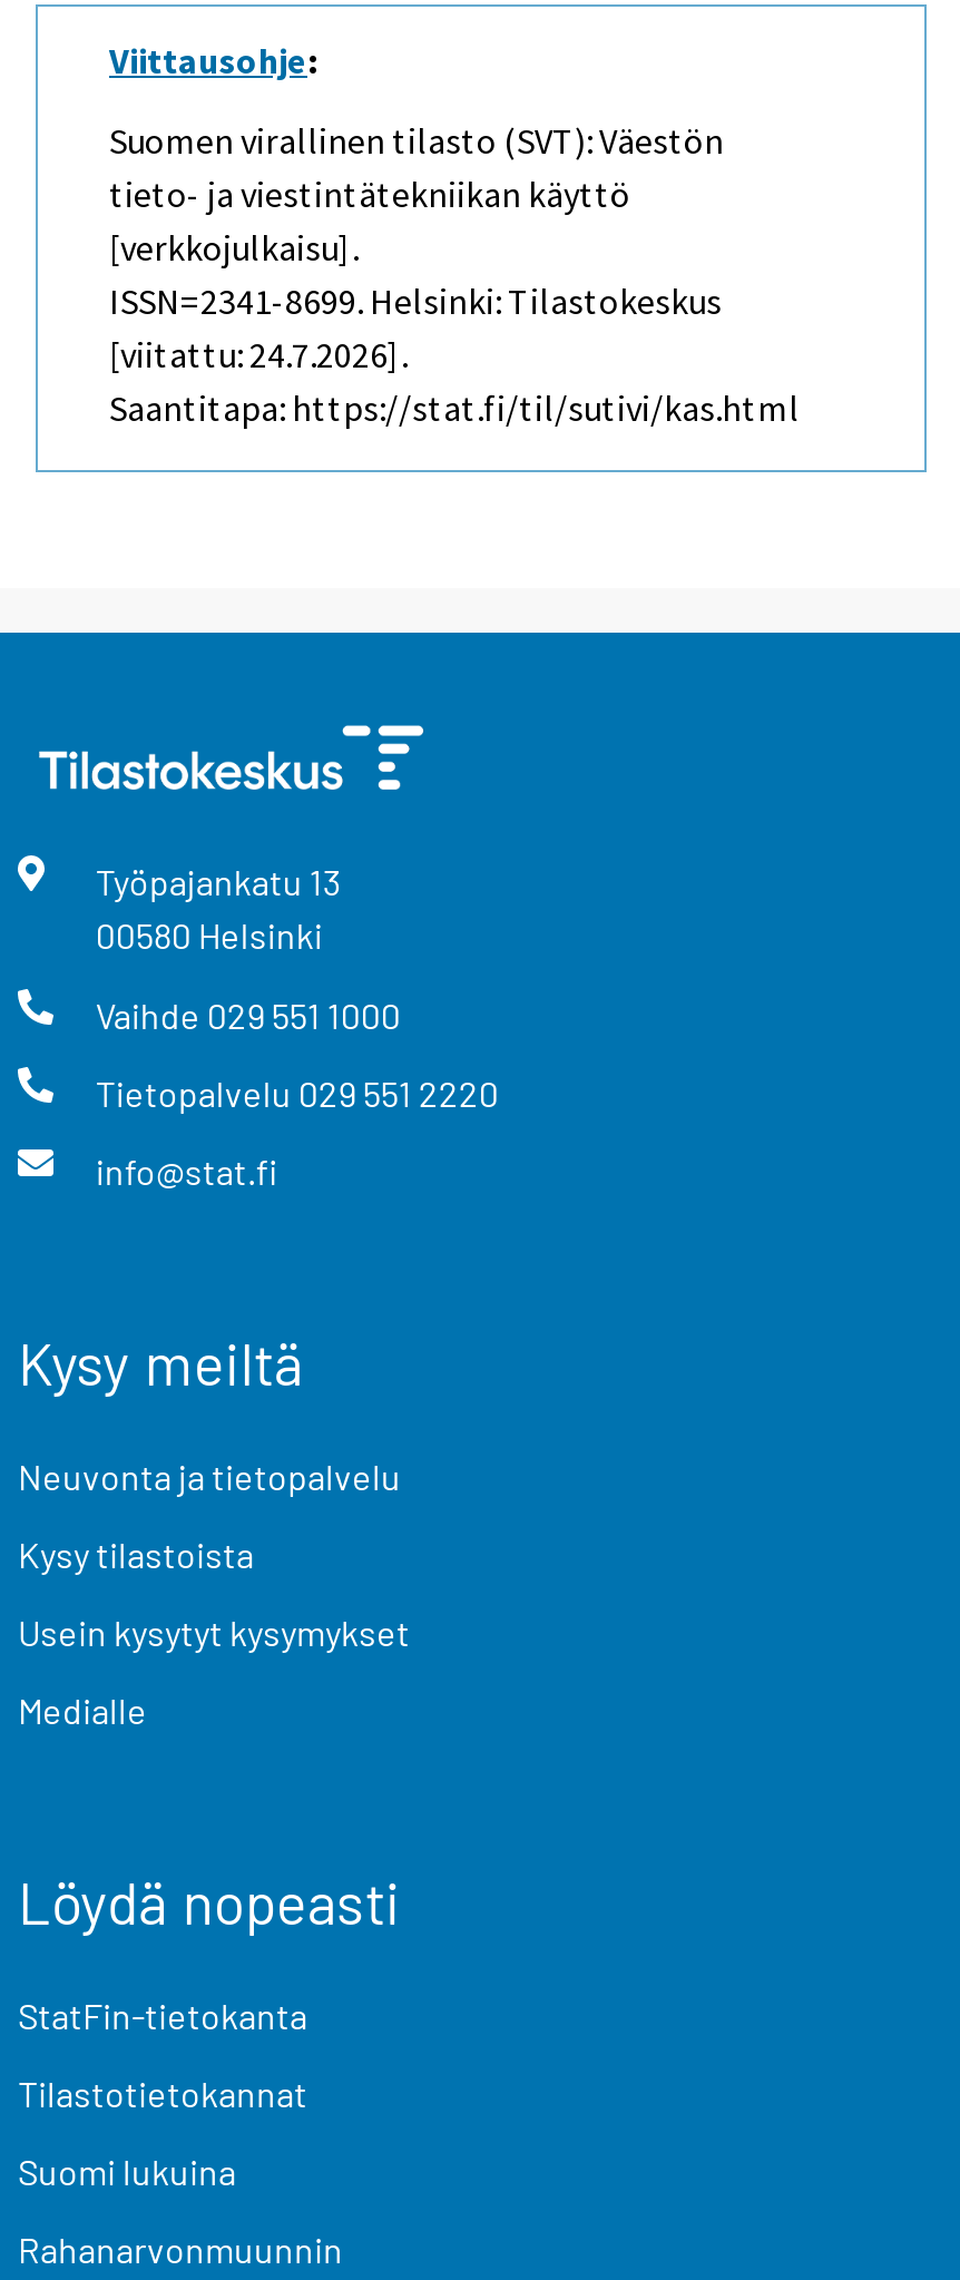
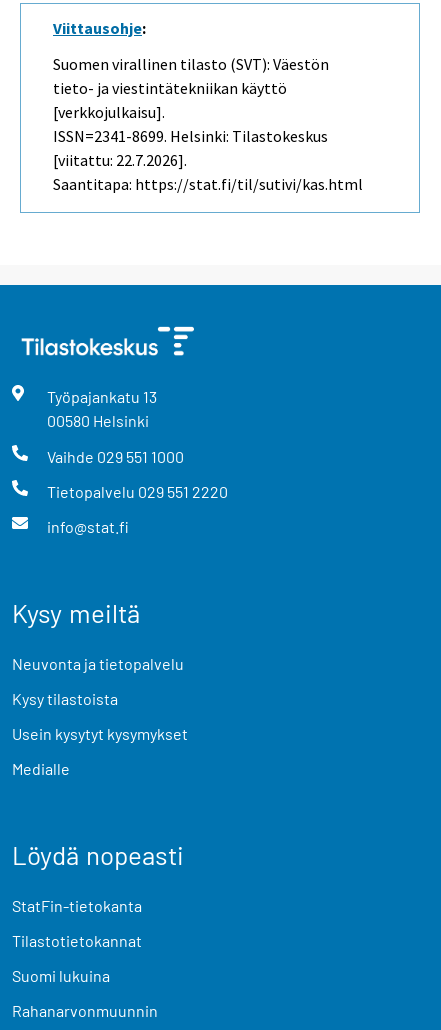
[109,333,408,378] [viitattu: 24.7.2026]. -> [53,150,187,170] [viitattu: 22.7.2026].

